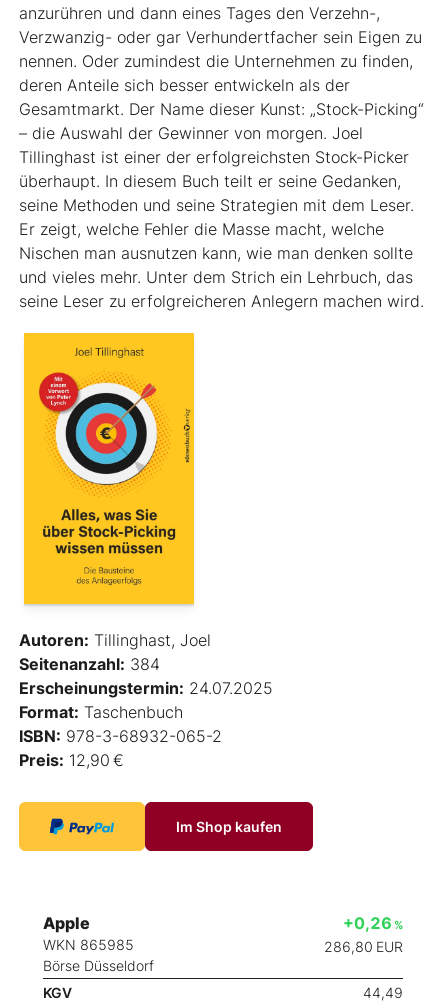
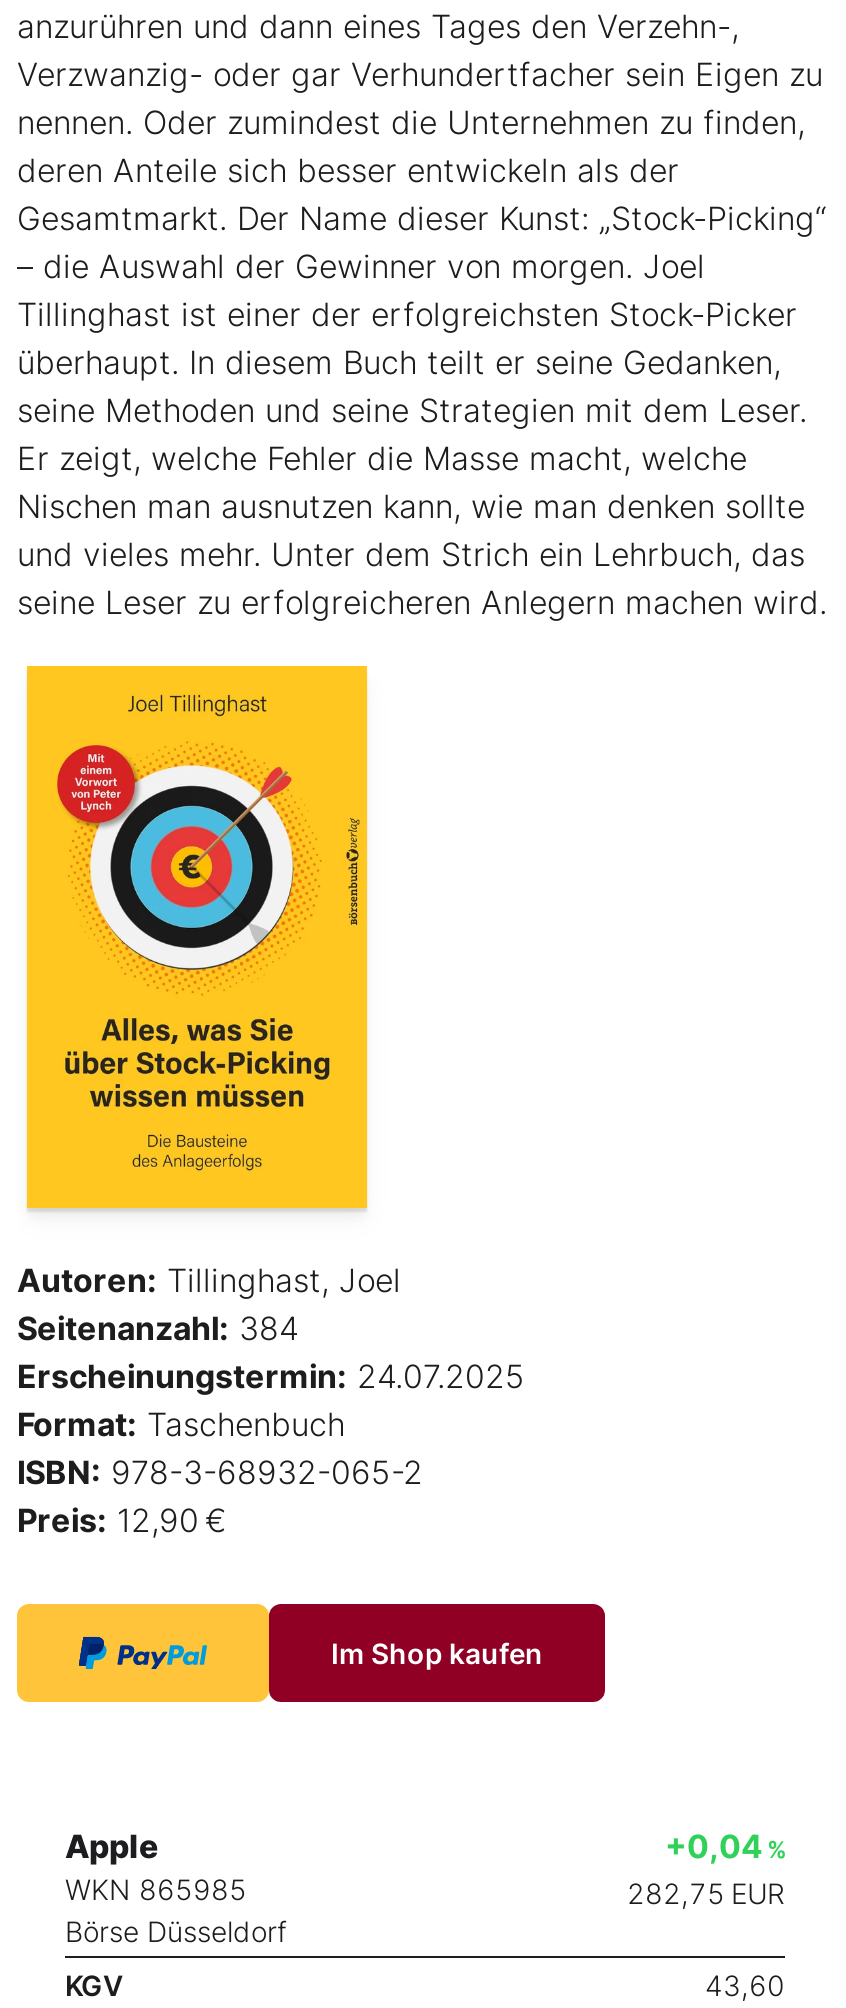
[343,913,403,933] +0,26 % -> [665,1826,785,1866] +0,04 %
[324,938,403,955] 286,80 EUR -> [627,1876,785,1910] 282,75 EUR
[363,984,403,1001] 44,49 -> [705,1968,785,2002] 43,60

